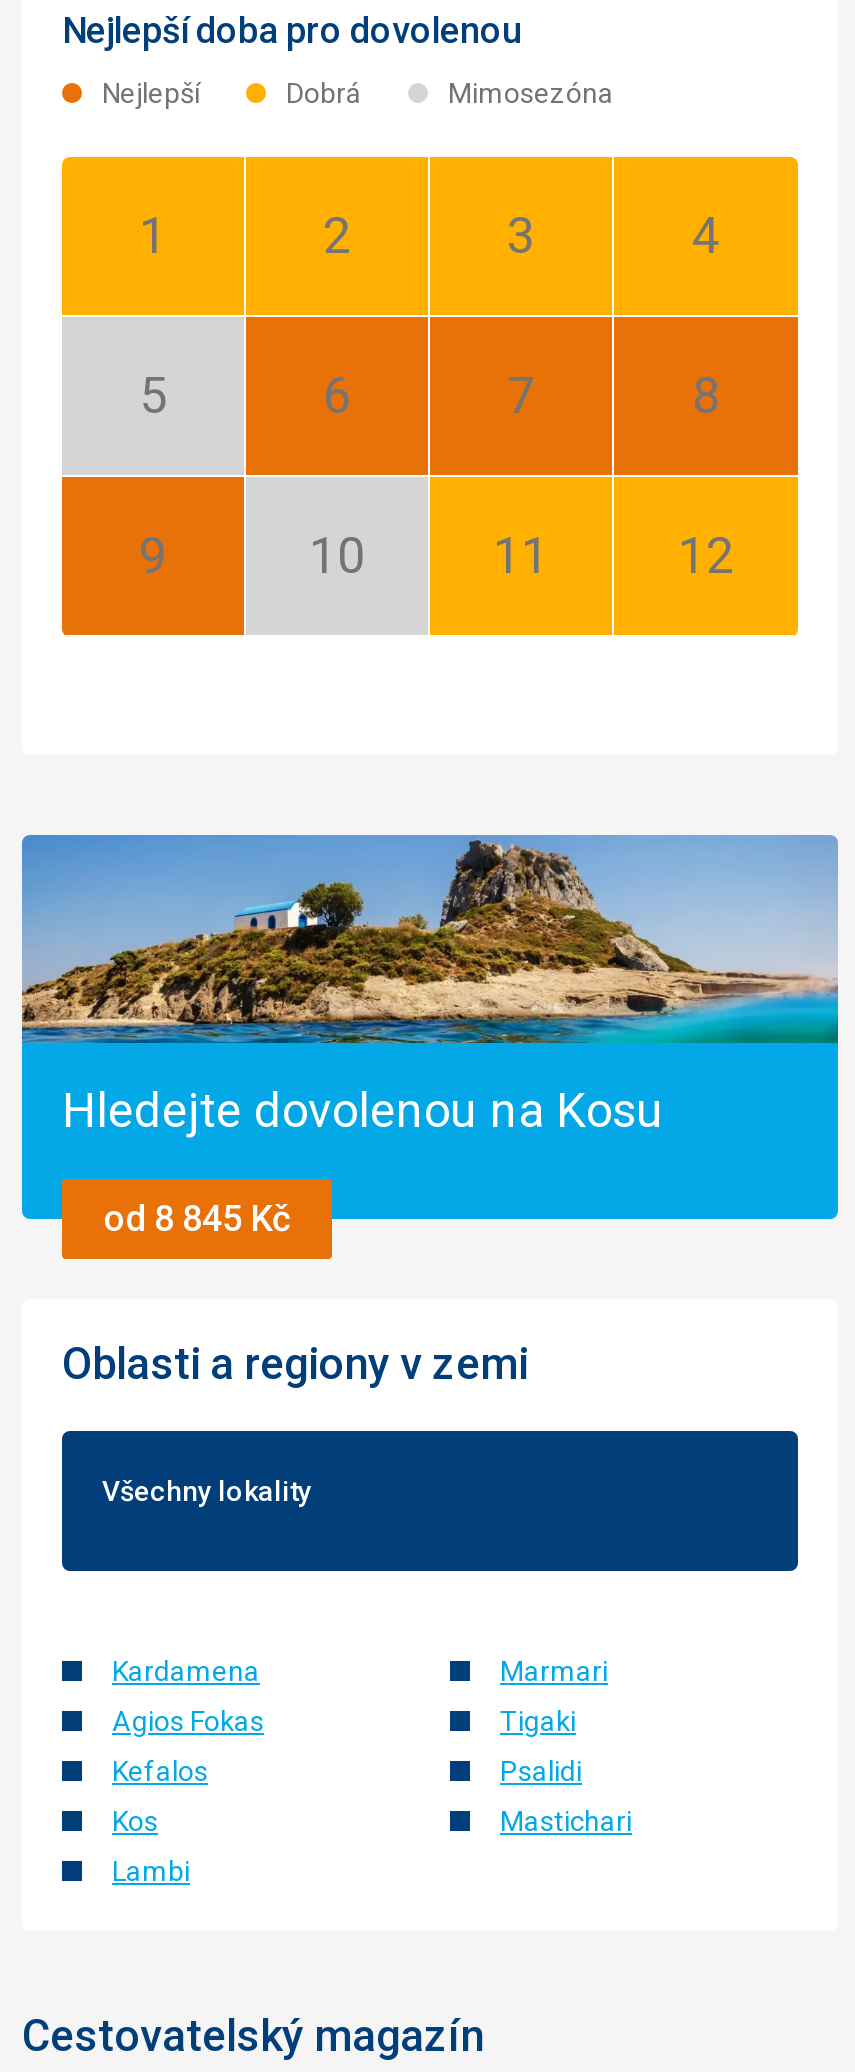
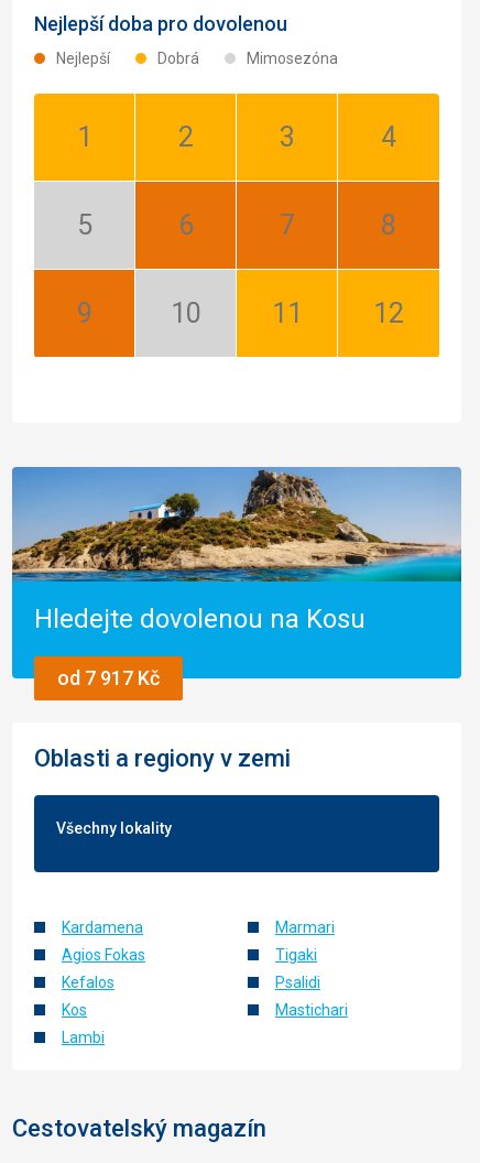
[104,1196,290,1238] od 8 845 Kč -> [57,666,160,689] od 7 917 Kč

